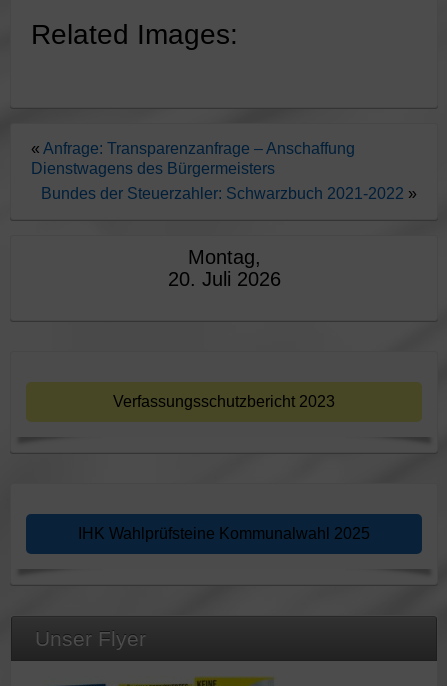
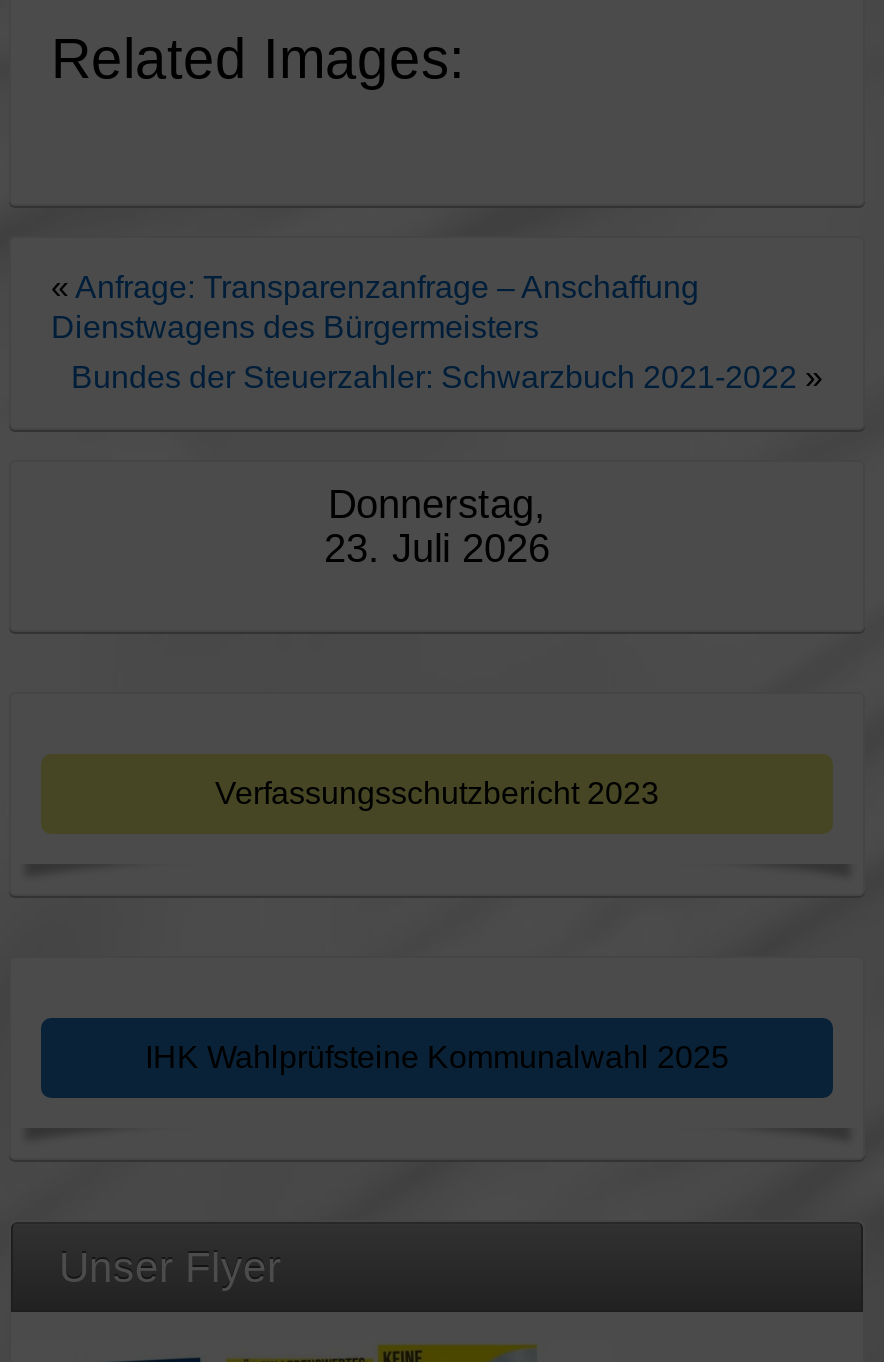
[167,246,280,290] Montag, | 20. Juli 2026 -> [324,482,550,570] Donnerstag, | 23. Juli 2026

